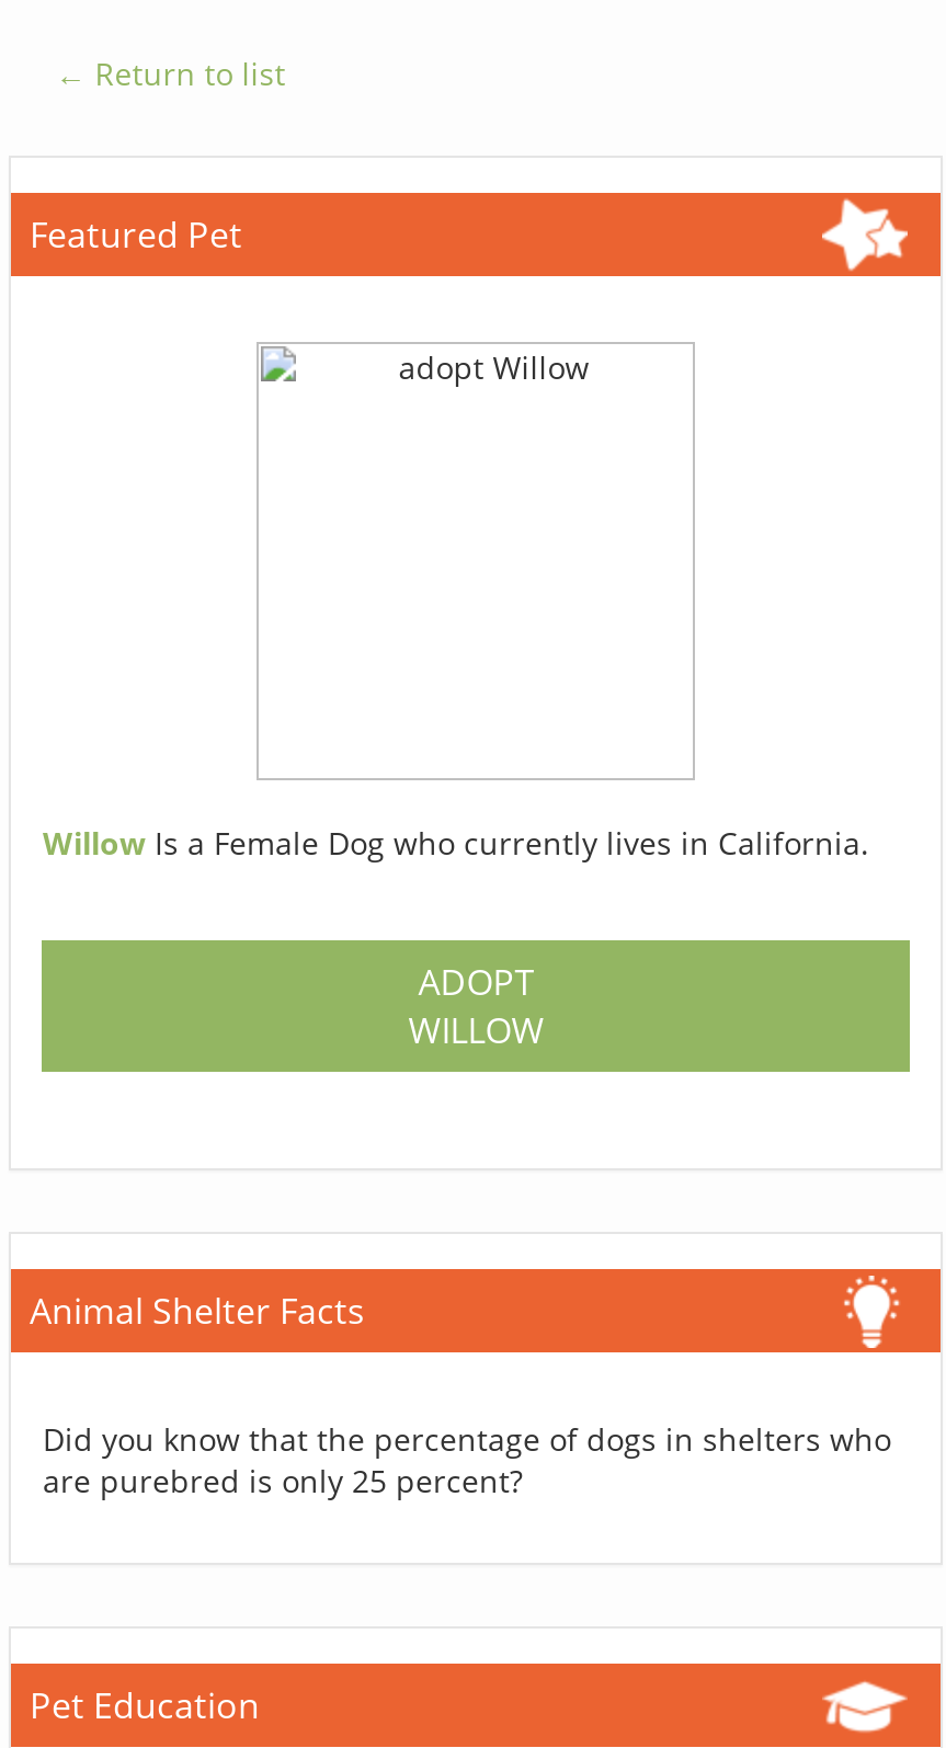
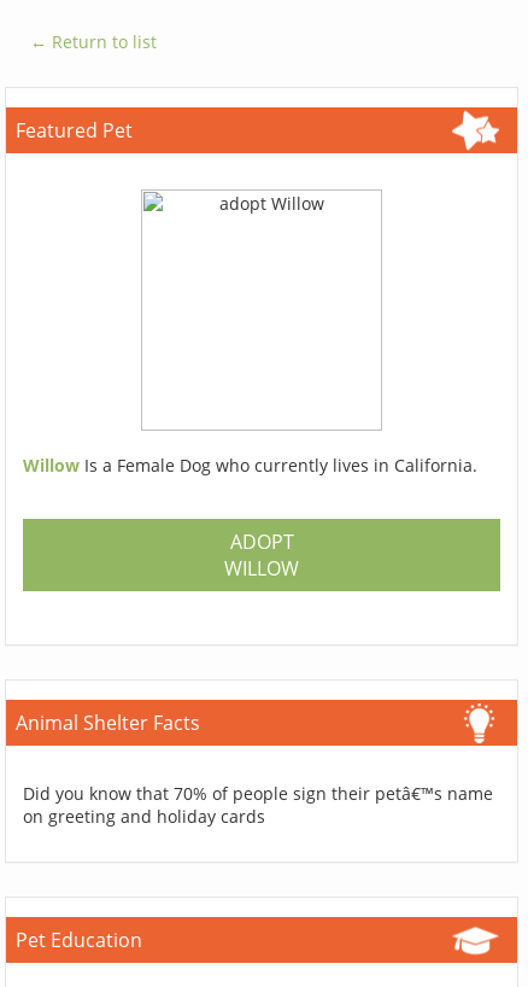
[43,1417,891,1500] Did you know that the percentage of dogs in shelters who | are purebred is only 25 percent? -> [24,781,494,827] Did you know that 70% of people sign their petâ€™s name | on greeting and holiday cards

